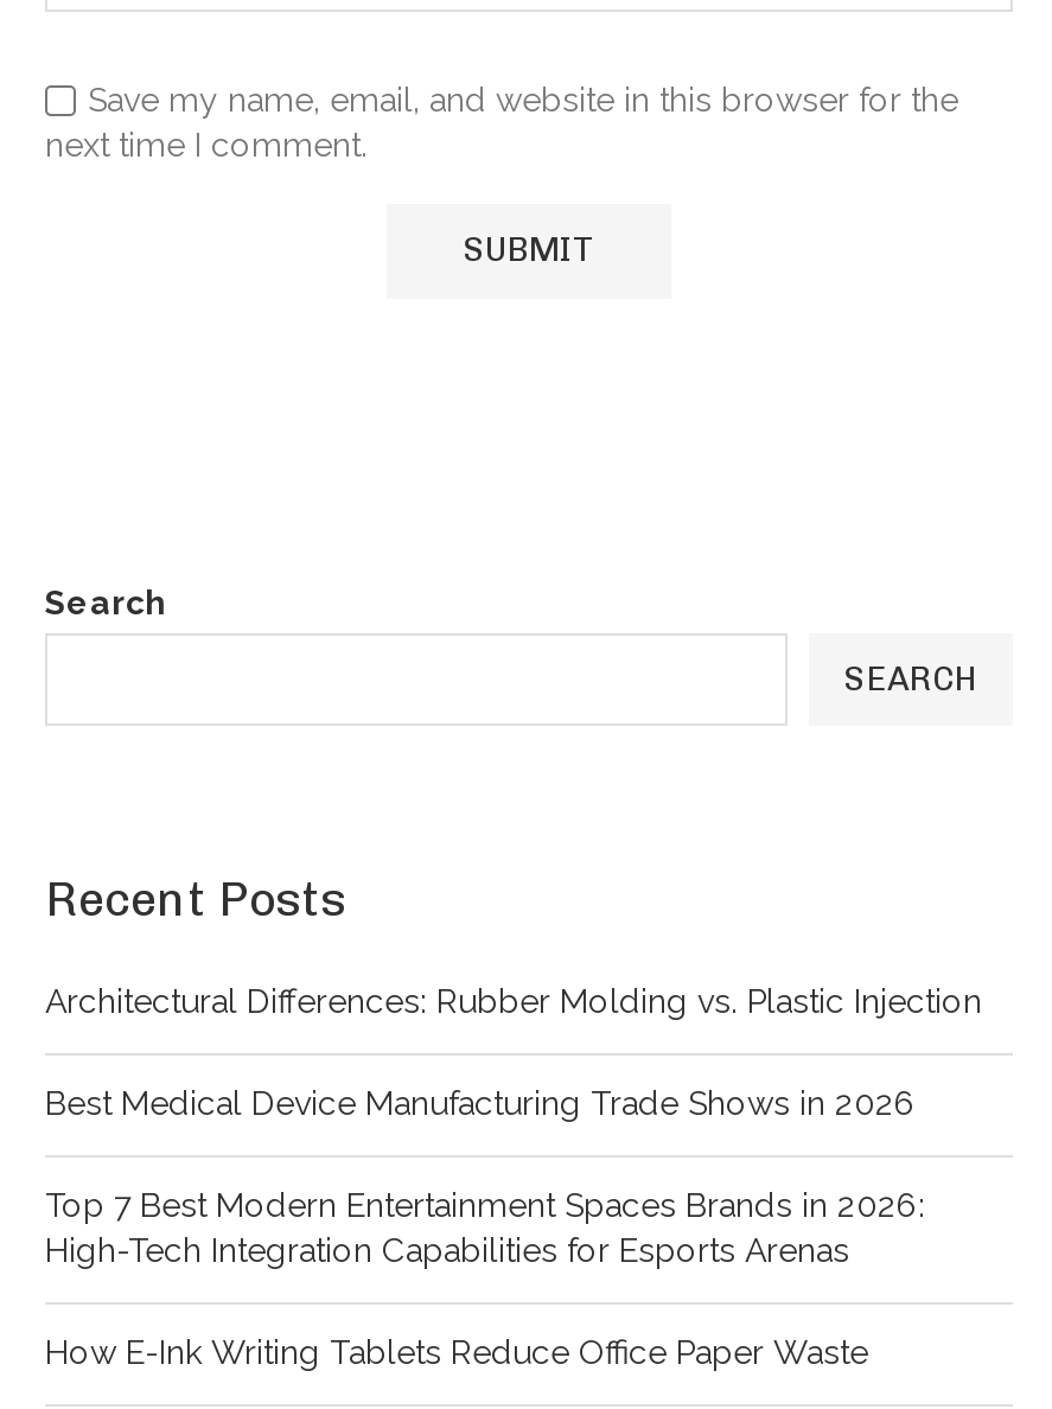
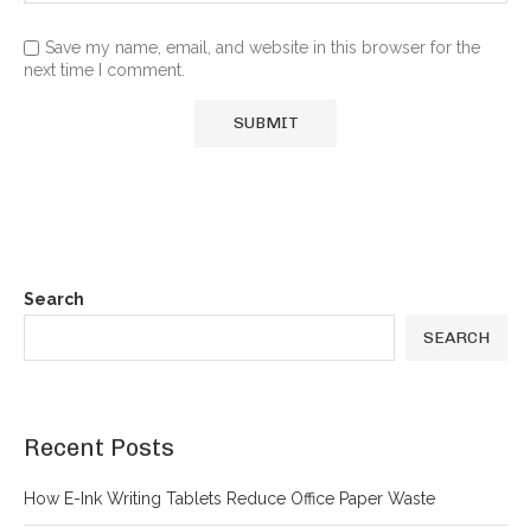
[45,983,982,1270] Architectural Differences: Rubber Molding vs. Plastic Injection | Best Medical Device Manufacturing Trade Shows in 2026 | Top 7 Best Modern Entertainment Spaces Brands in 2026: | High-Tech Integration Capabilities for Esports Arenas -> none

